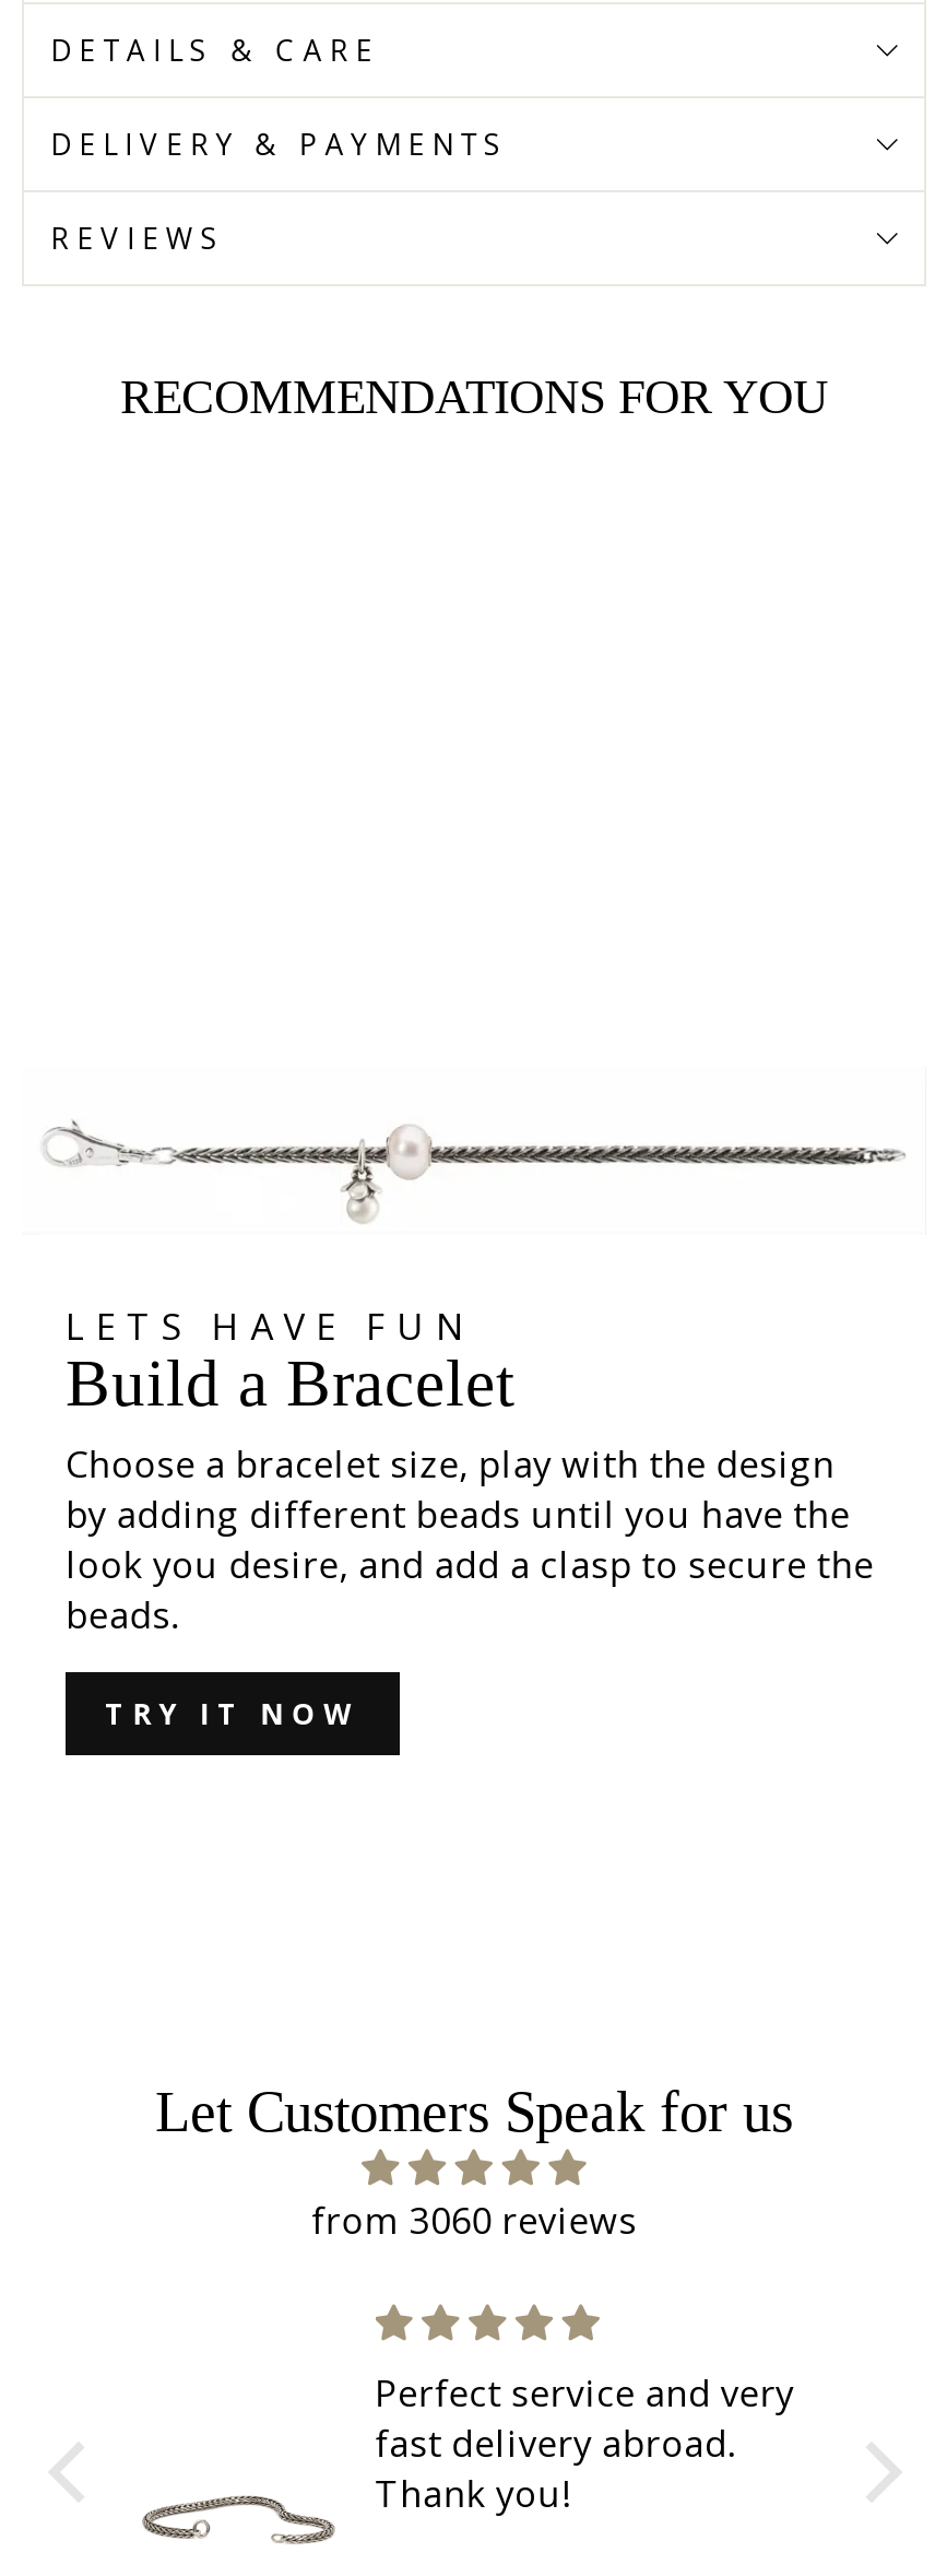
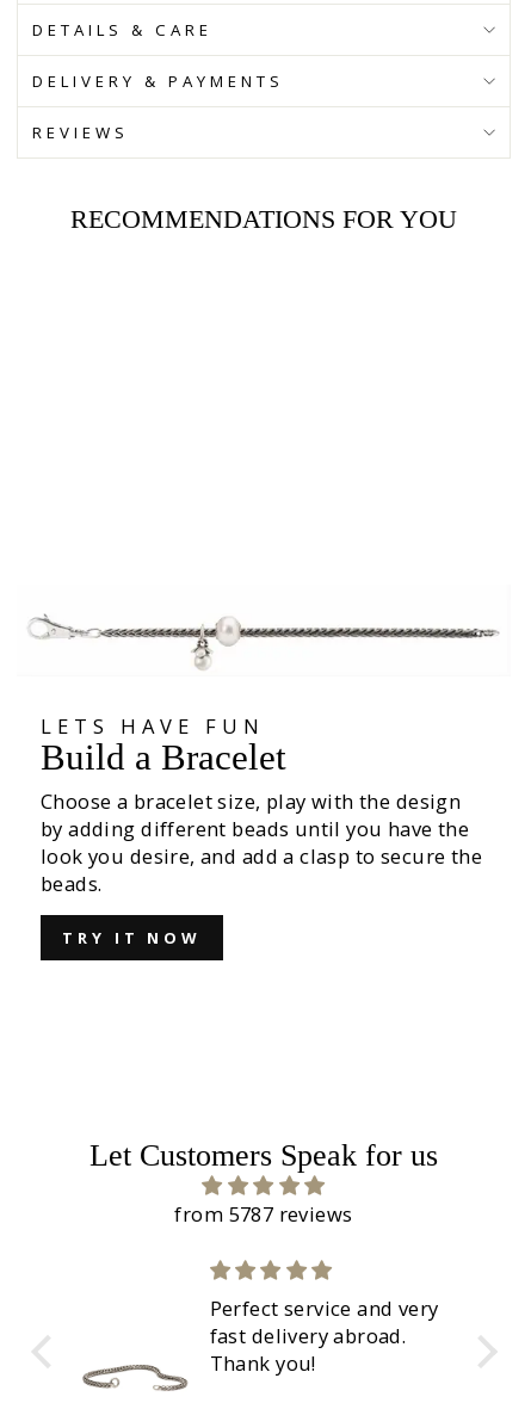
[311,2195,637,2245] from 3060 reviews -> [175,1200,353,1228] from 5787 reviews

